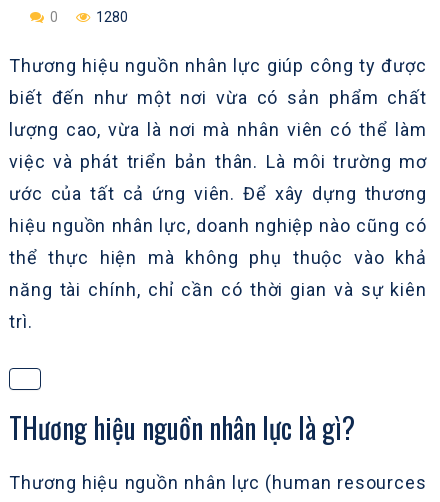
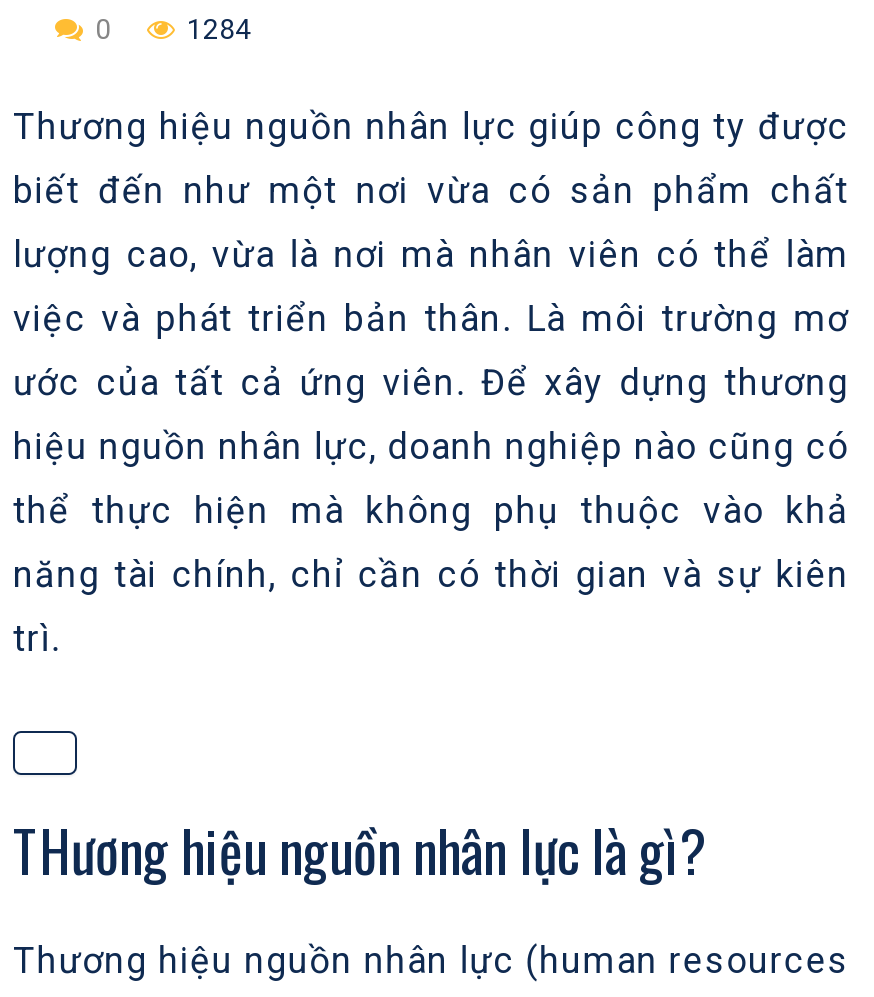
[93,9,128,25] 1280 -> [181,13,251,45] 1284

